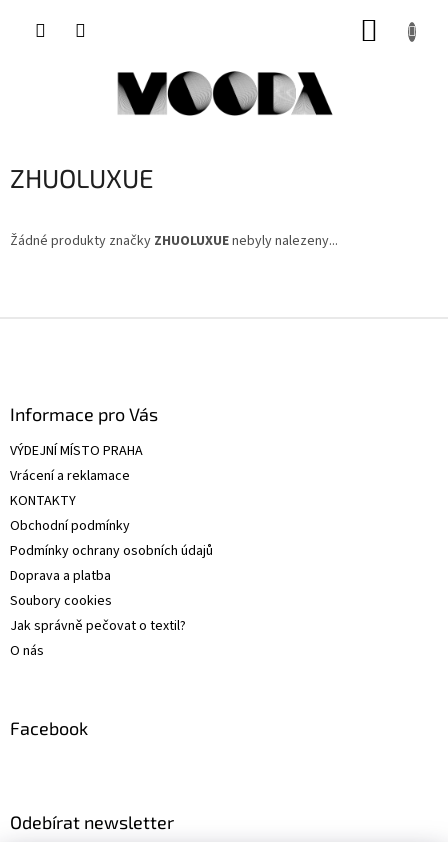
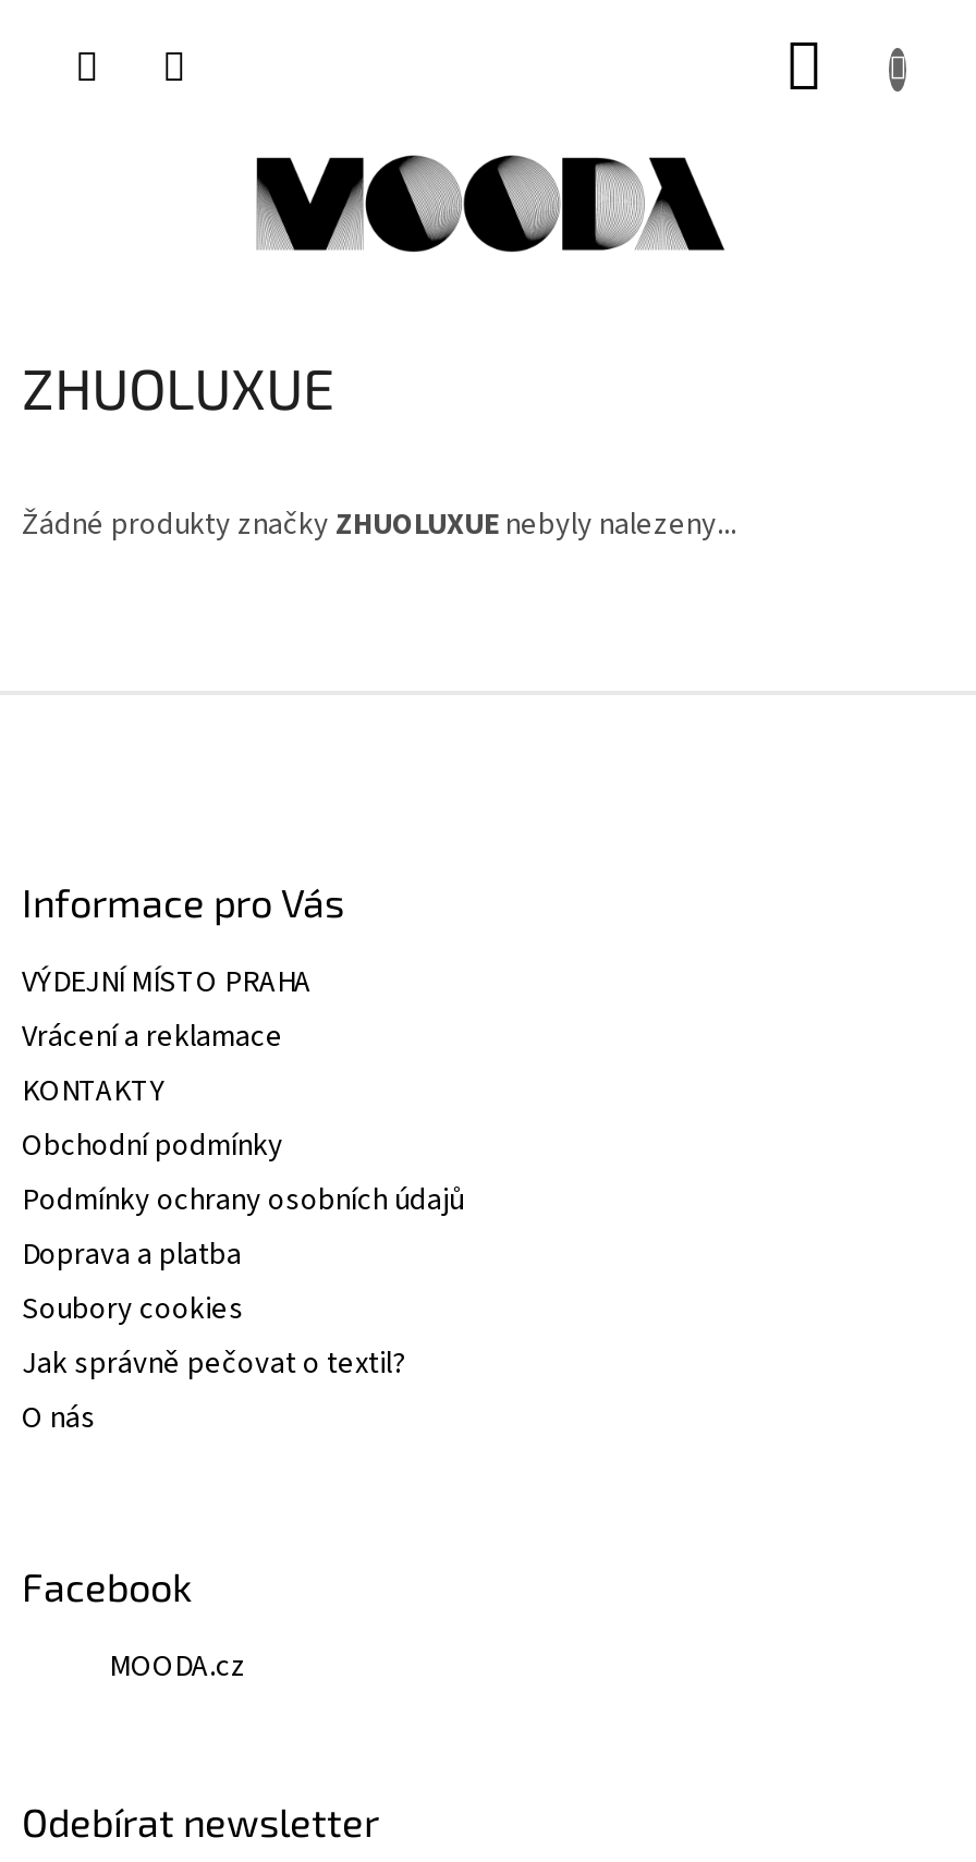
none -> [109,1646,246,1690] MOODA.cz

